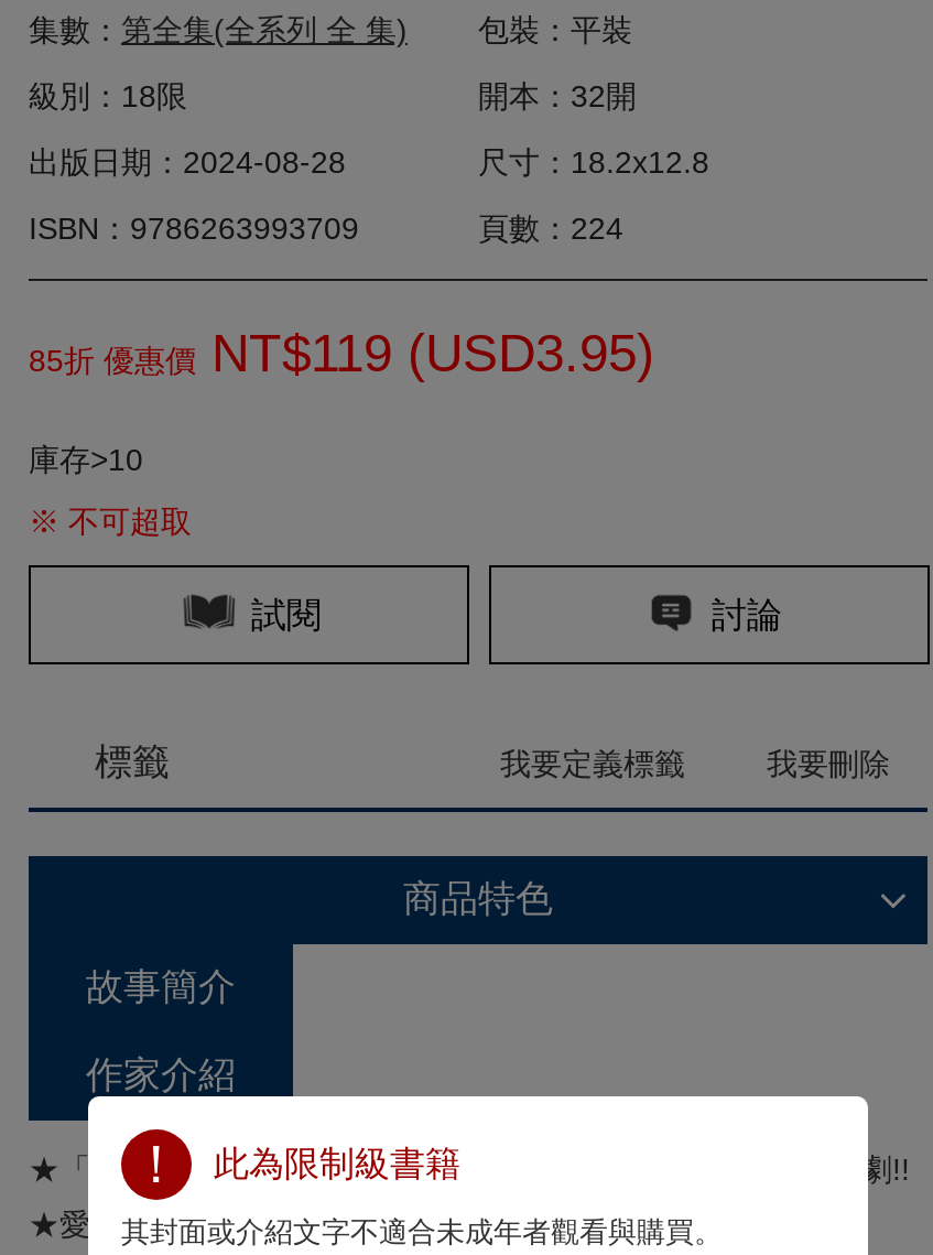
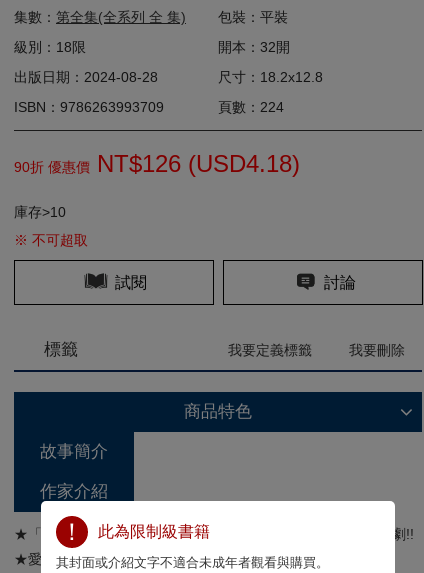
[29,323,654,383] 85折 優惠價NT$119 (USD3.95) -> [14,150,300,177] 90折 優惠價NT$126 (USD4.18)

